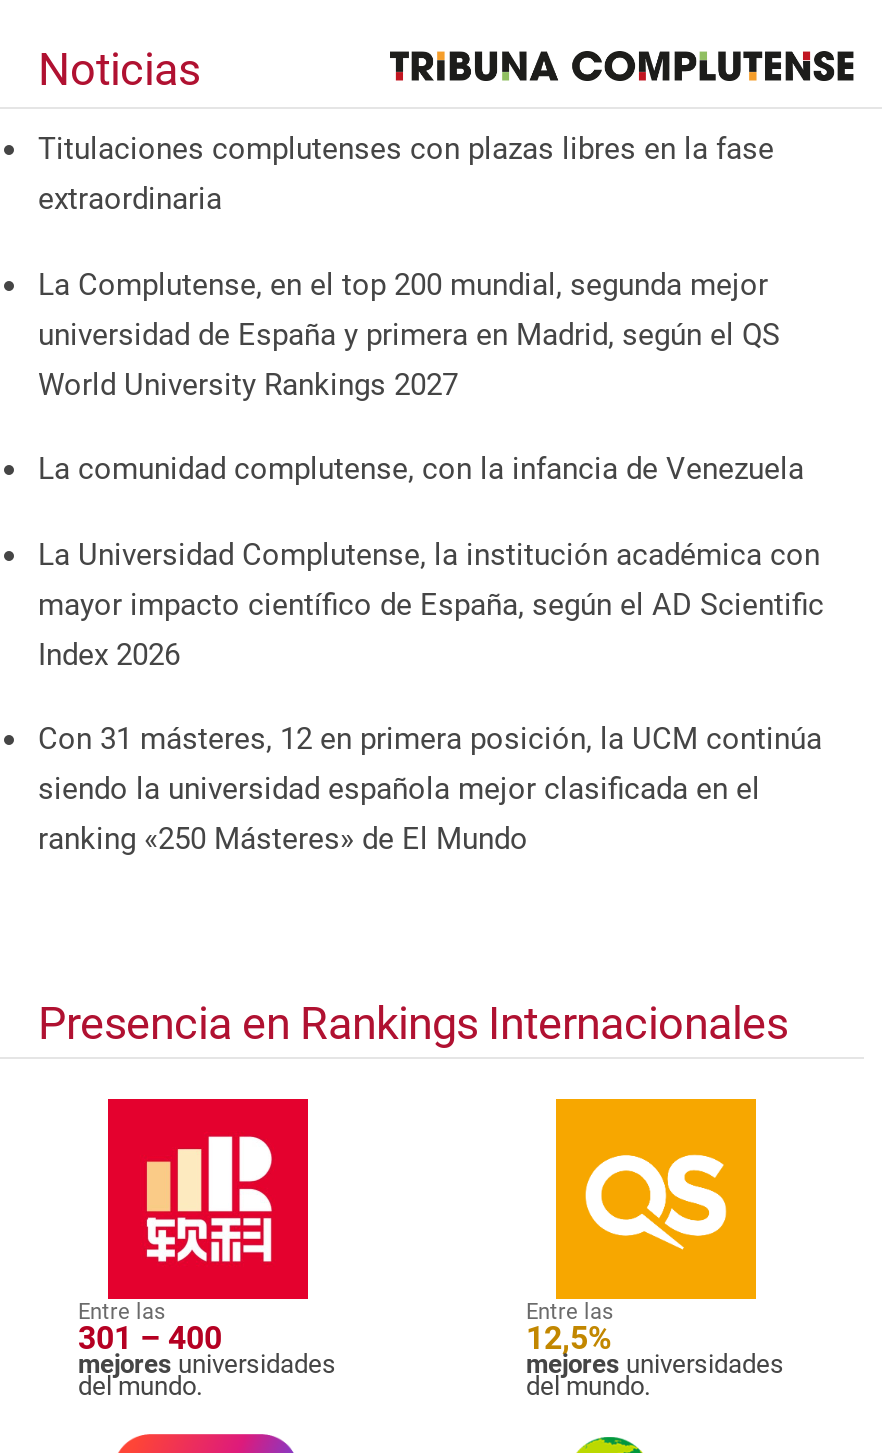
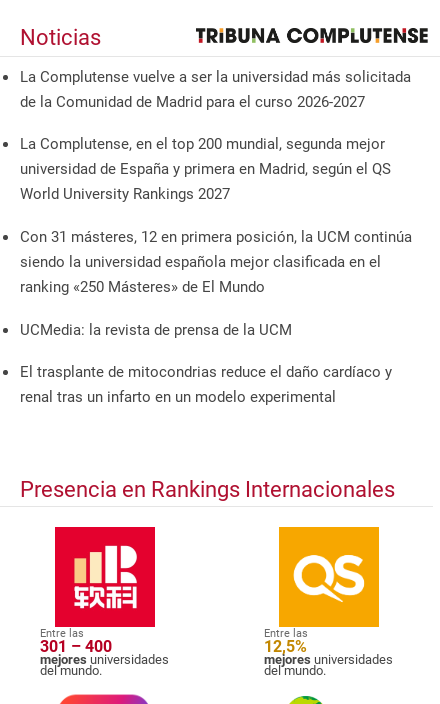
[38,131,774,217] Titulaciones complutenses con plazas libres en la fase | extraordinaria -> [20,68,411,111] La Complutense vuelve a ser la universidad más solicitada | de la Comunidad de Madrid para el curso 2026-2027
[38,451,824,672] La comunidad complutense, con la infancia de Venezuela | La Universidad Complutense, la institución académica con | mayor impacto científico de España, según el AD Scientific | Index 2026 -> none
moved [38,721,822,857] -> [20,228,412,296]: Con 31 másteres, 12 en primera posición, la UCM continúa | siendo la universidad española mejor clasificada en el | ranking «250 Másteres» de El Mundo
none -> [20,321,392,406] UCMedia: la revista de prensa de la UCM | El trasplante de mitocondrias reduce el daño cardíaco y | renal tras un infarto en un modelo experimental

